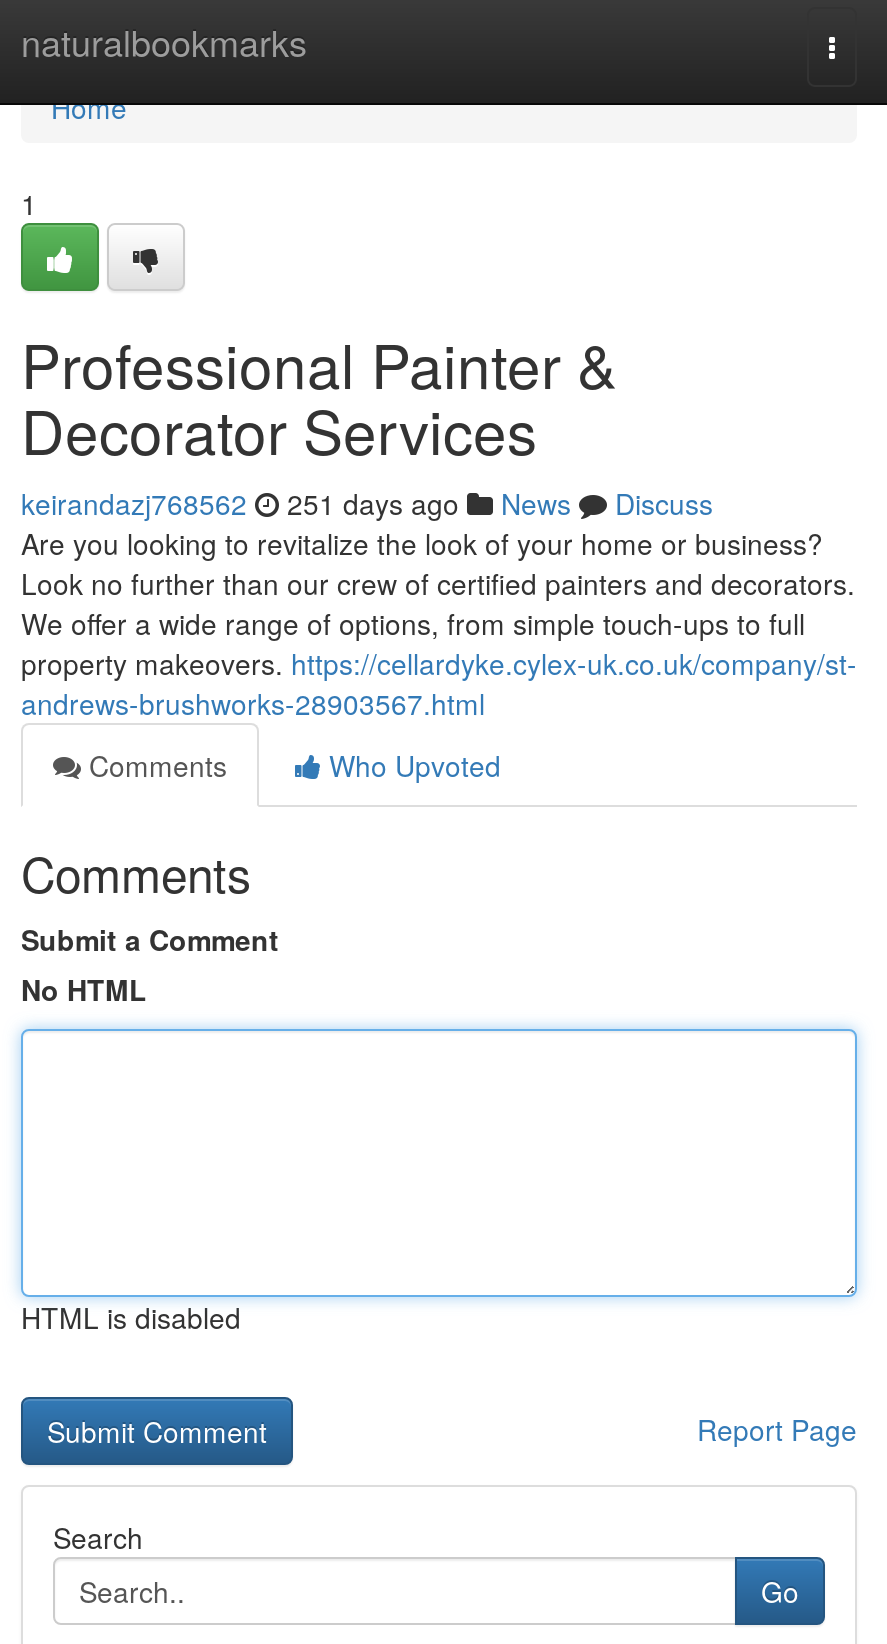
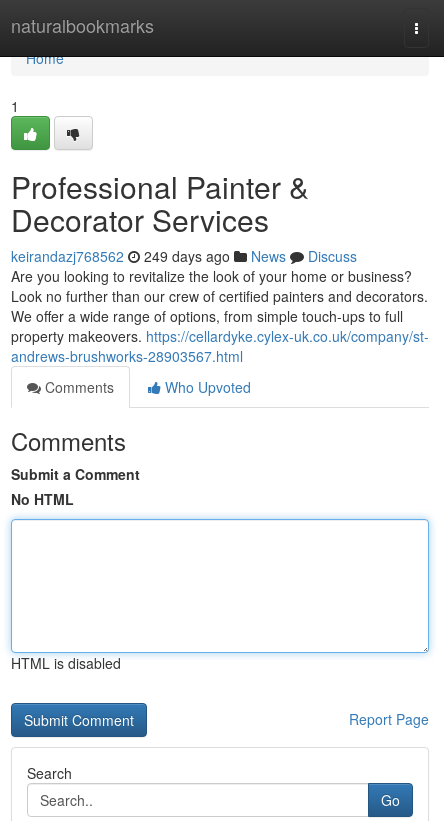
[21,483,713,523] keirandazj768562 251 days ago News Discuss -> [11,246,357,266] keirandazj768562 249 days ago News Discuss

